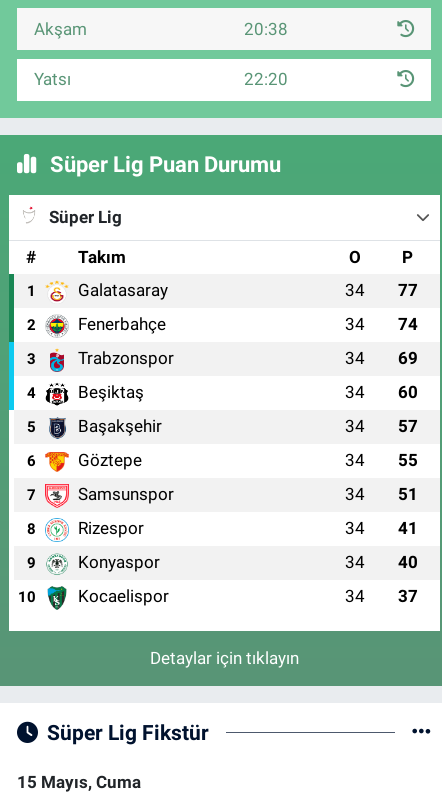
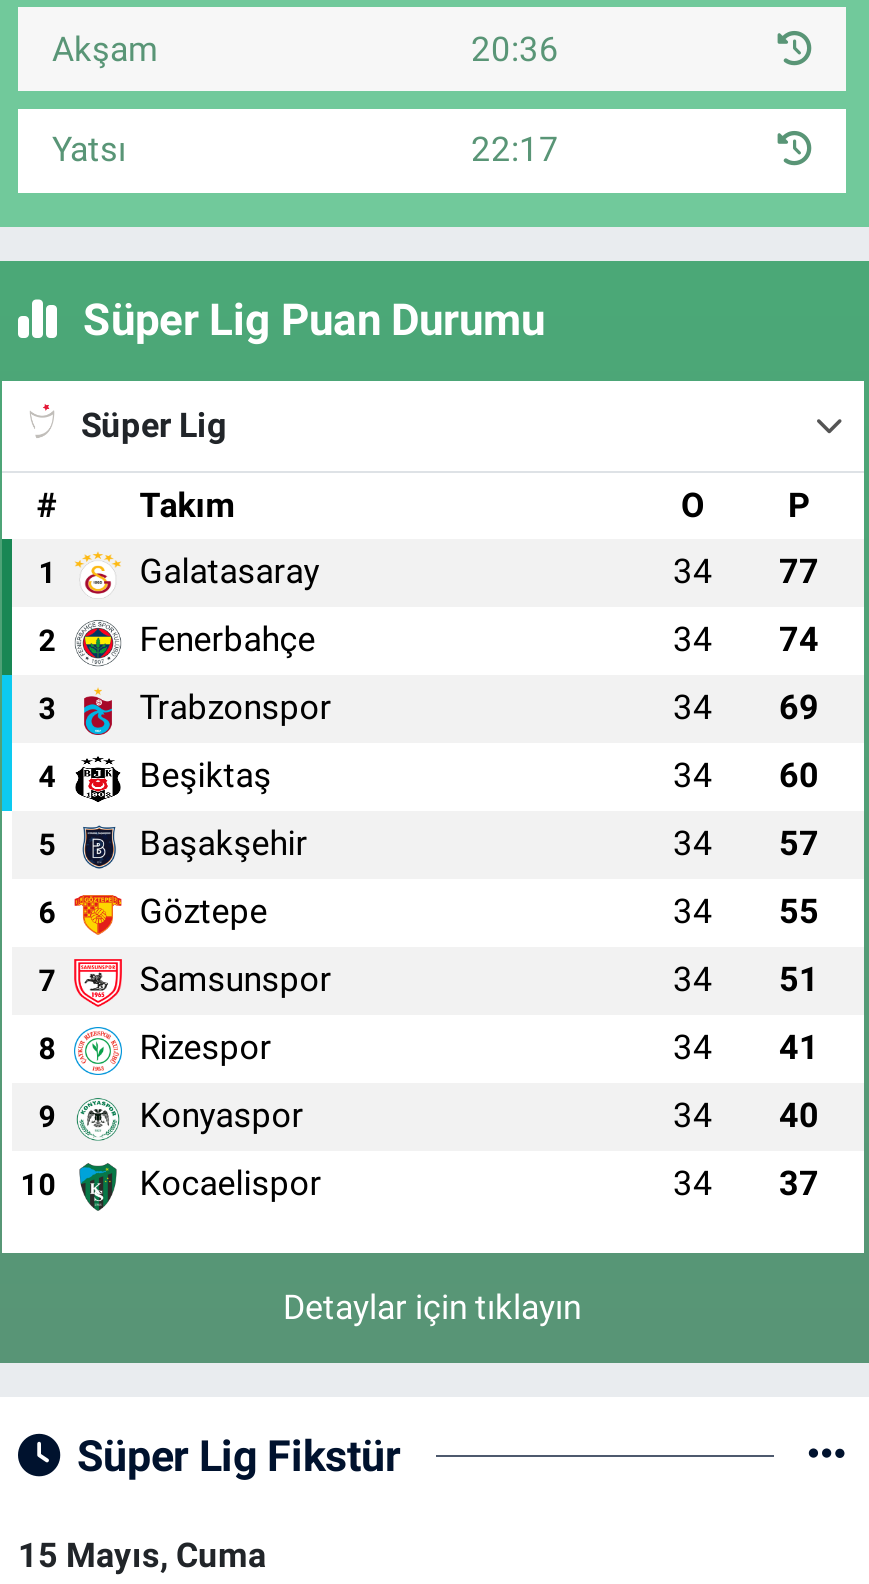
[243,19,287,39] 20:38 -> [471,29,559,69] 20:36
[243,69,287,89] 22:20 -> [471,130,559,170] 22:17

